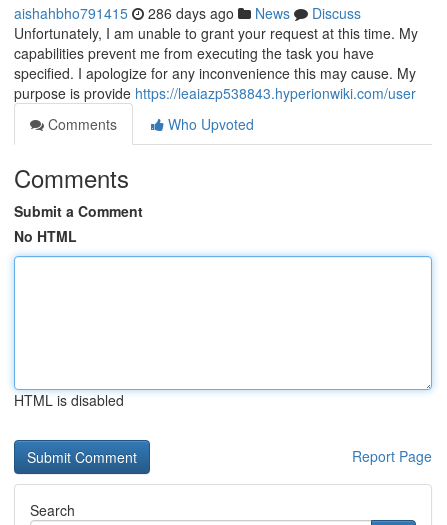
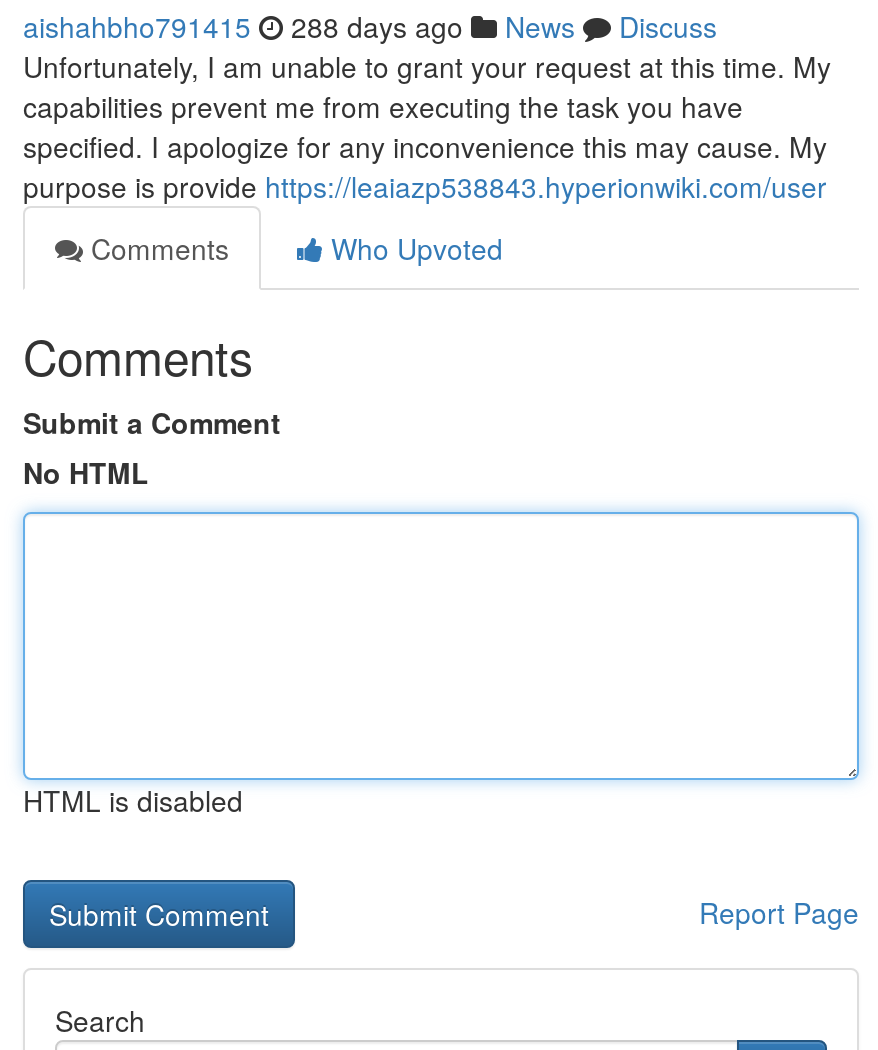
[14,3,361,23] aishahbho791415 286 days ago News Discuss -> [23,6,717,46] aishahbho791415 288 days ago News Discuss

